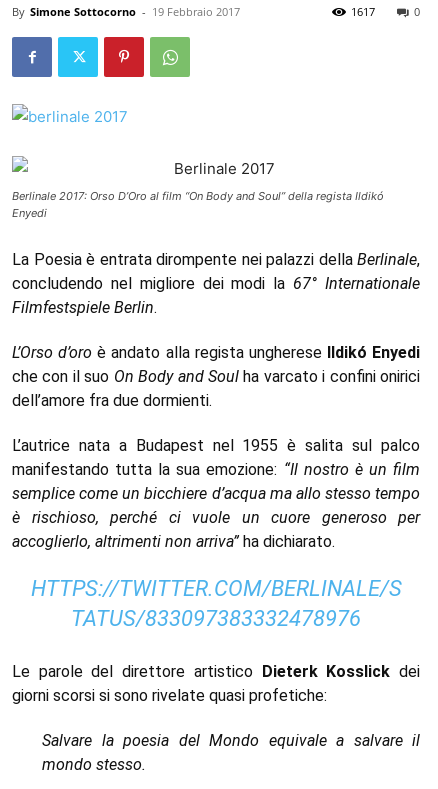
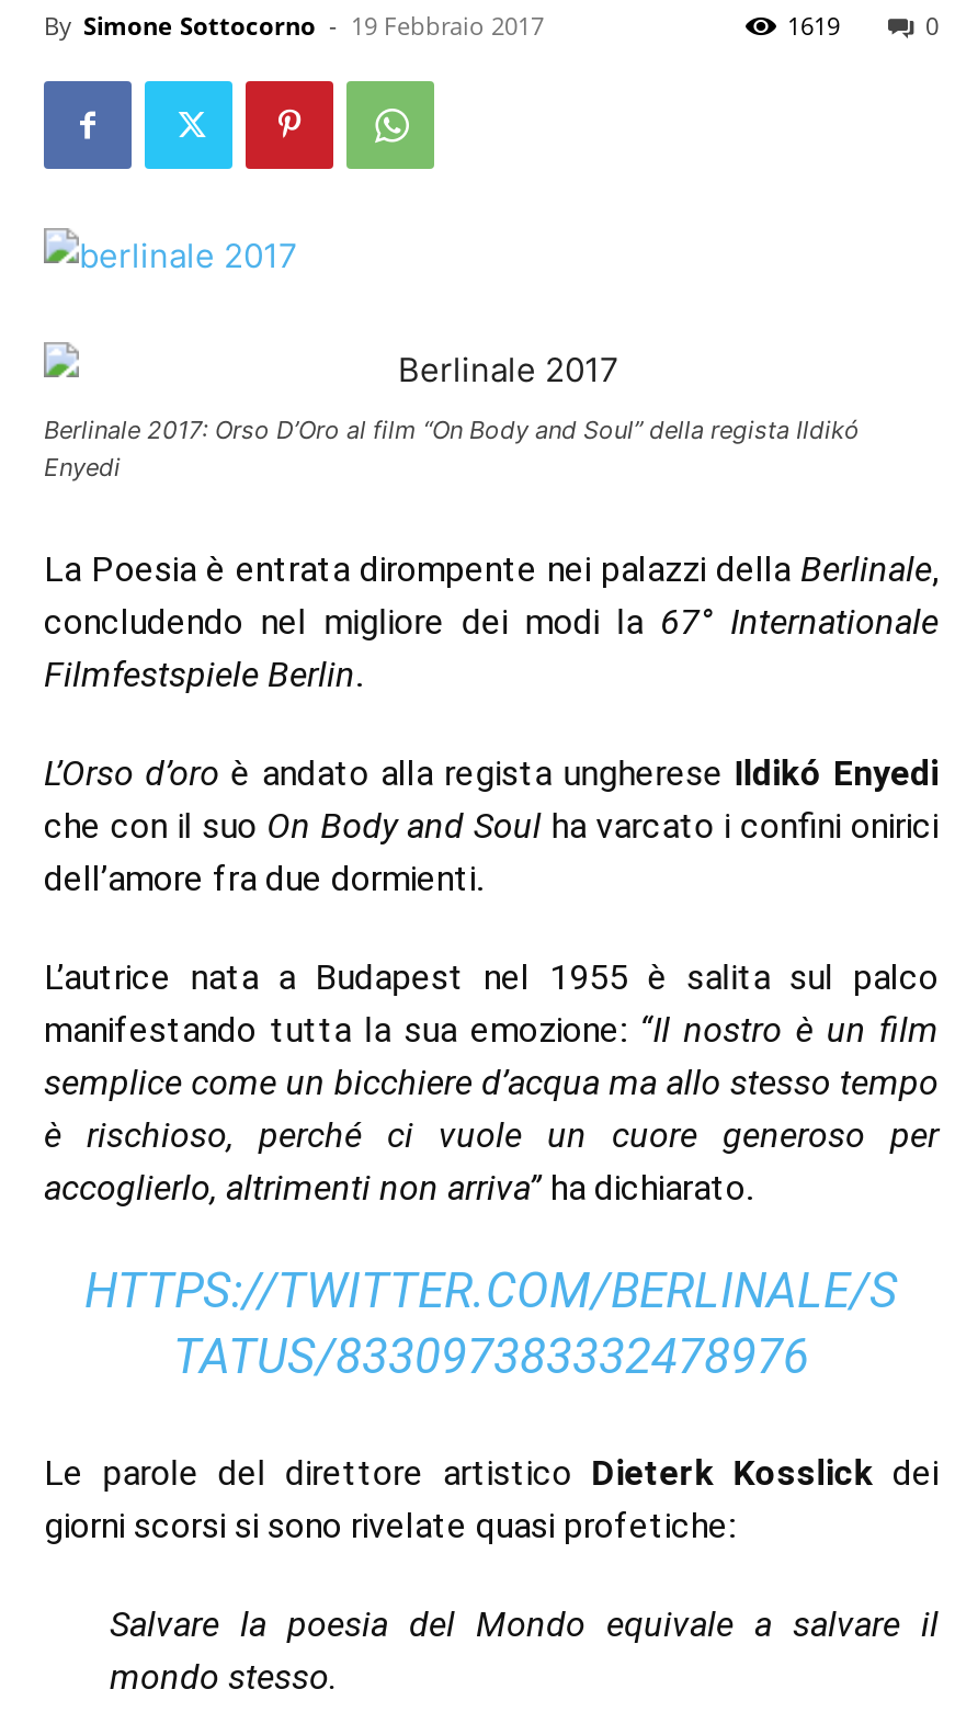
[351,4,375,19] 1617 -> [787,9,840,42] 1619

